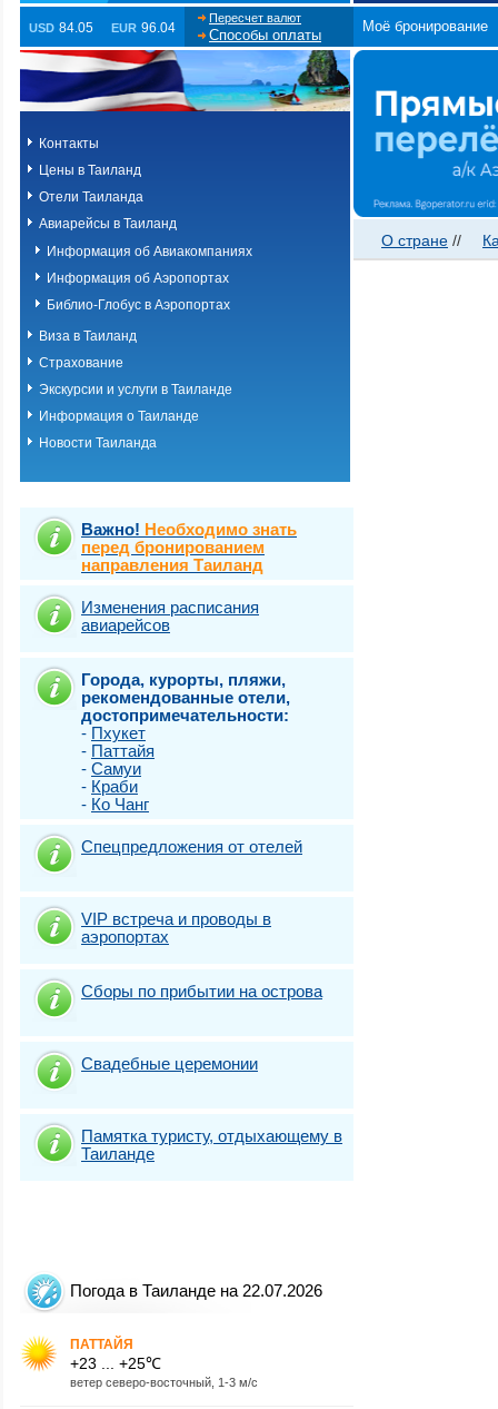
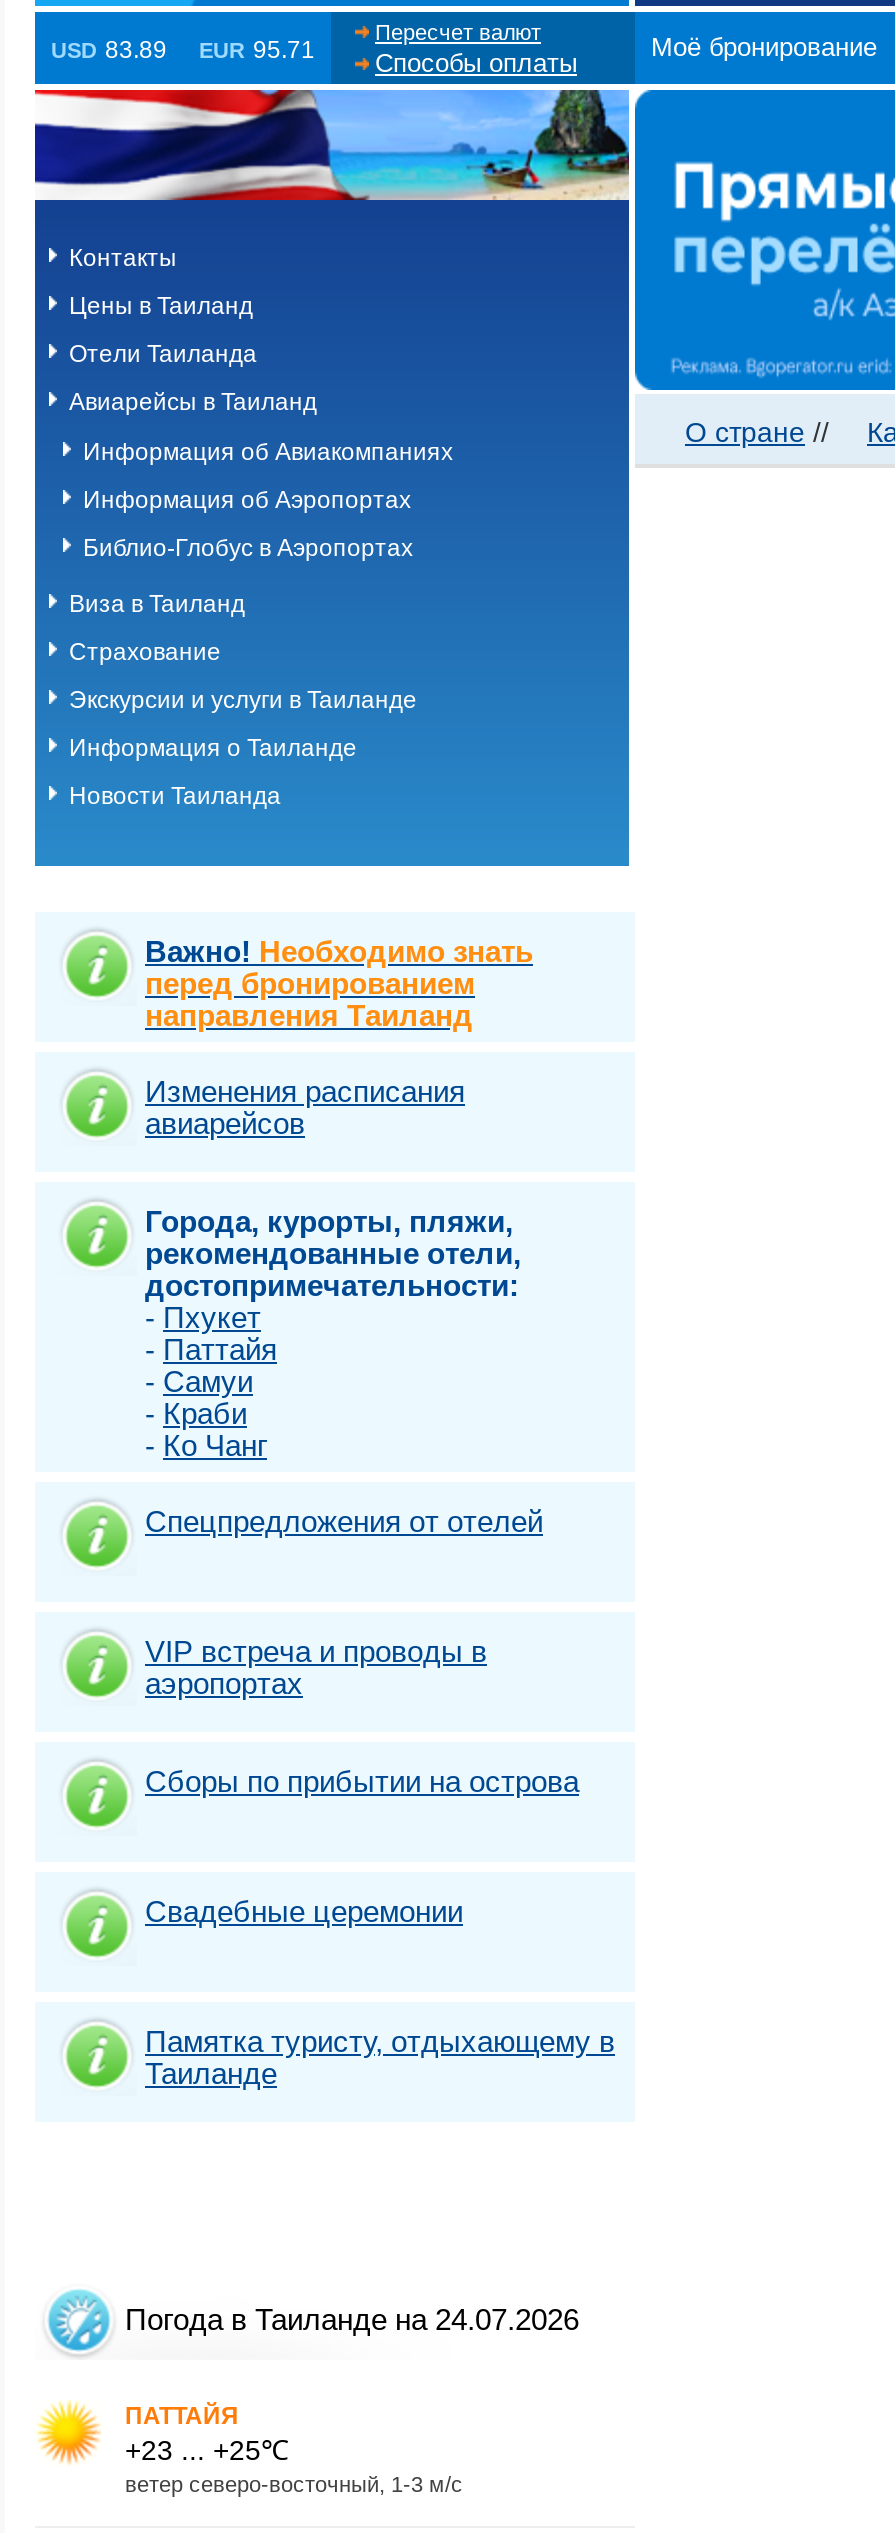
[29,20,93,36] USD 84.05 -> [51,36,167,64] USD 83.89
[111,20,176,36] EUR 96.04 -> [199,36,315,64] EUR 95.71
[70,1281,322,1300] Погода в Таиланде на 22.07.2026 -> [125,2302,579,2336] Погода в Таиланде на 24.07.2026

